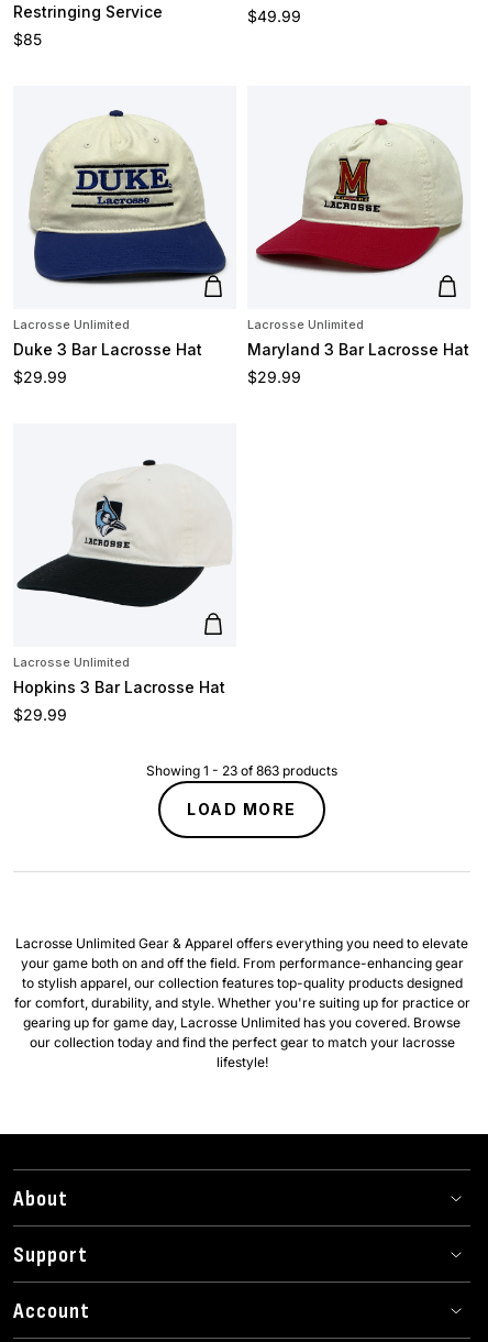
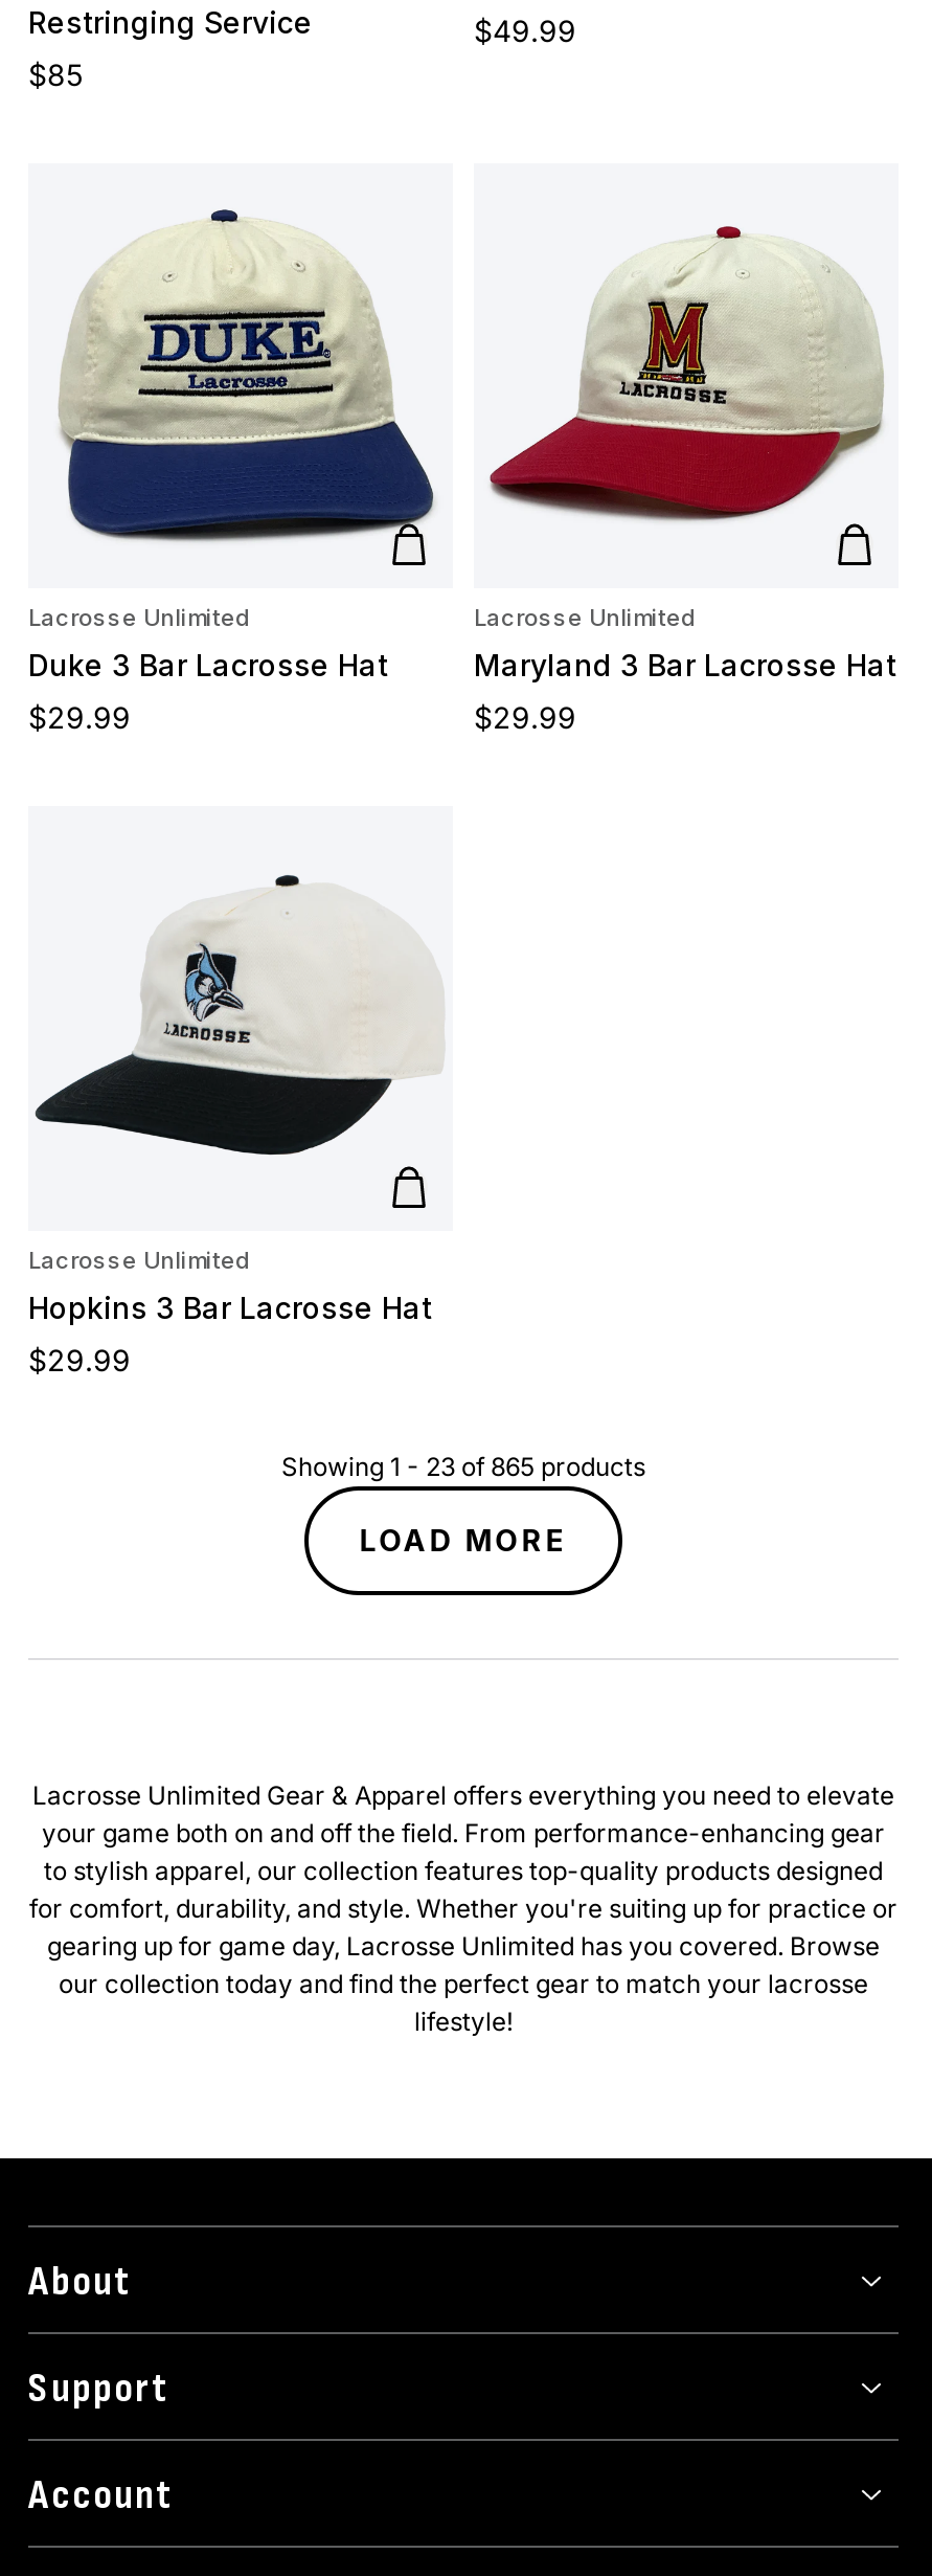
[146,762,337,779] Showing 1 - 23 of 863 products -> [281,1451,645,1482] Showing 1 - 23 of 865 products

